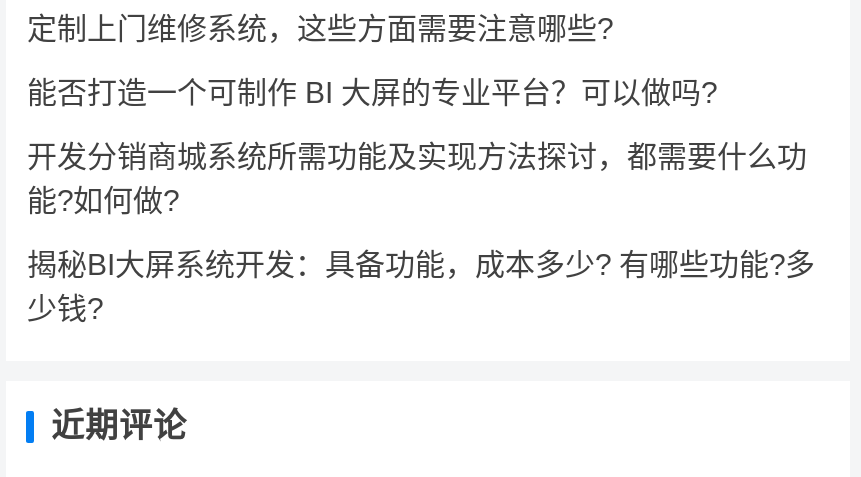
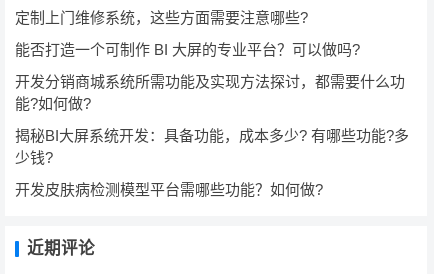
none -> [15,181,323,198] 开发皮肤病检测模型平台需哪些功能？如何做?

